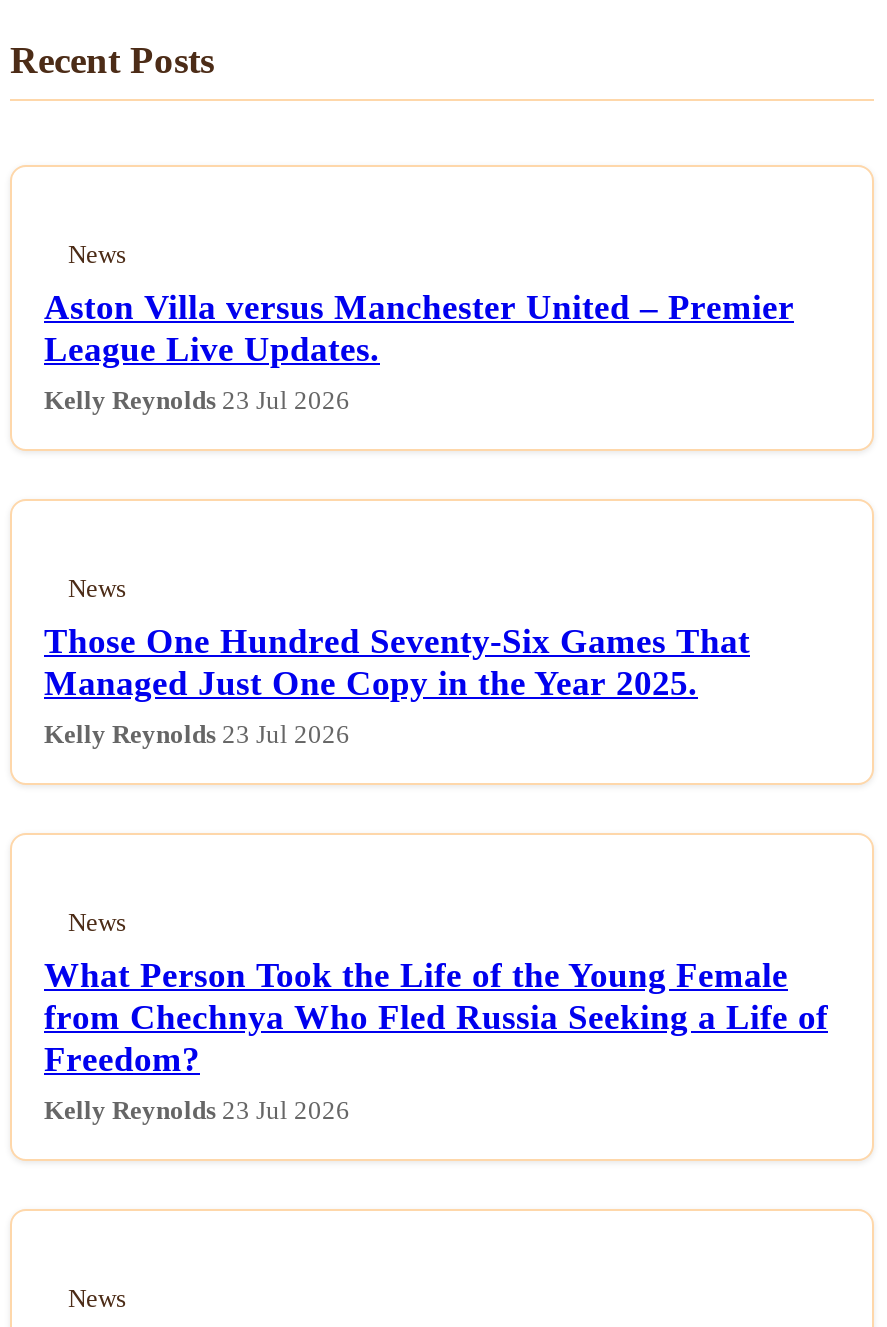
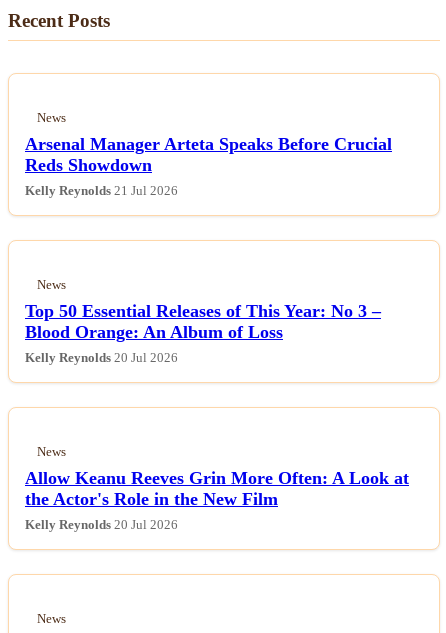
[44,287,794,415] Aston Villa versus Manchester United – Premier | League Live Updates. | Kelly Reynolds 23 Jul 2026 -> [25,134,392,198] Arsenal Manager Arteta Speaks Before Crucial | Reds Showdown | Kelly Reynolds 21 Jul 2026
[44,621,750,749] Those One Hundred Seventy-Six Games That | Managed Just One Copy in the Year 2025. | Kelly Reynolds 23 Jul 2026 -> [25,301,381,365] Top 50 Essential Releases of This Year: No 3 – | Blood Orange: An Album of Loss | Kelly Reynolds 20 Jul 2026
[44,955,828,1125] What Person Took the Life of the Young Female | from Chechnya Who Fled Russia Seeking a Life of | Freedom? | Kelly Reynolds 23 Jul 2026 -> [25,468,409,532] Allow Keanu Reeves Grin More Often: A Look at | the Actor's Role in the New Film | Kelly Reynolds 20 Jul 2026

